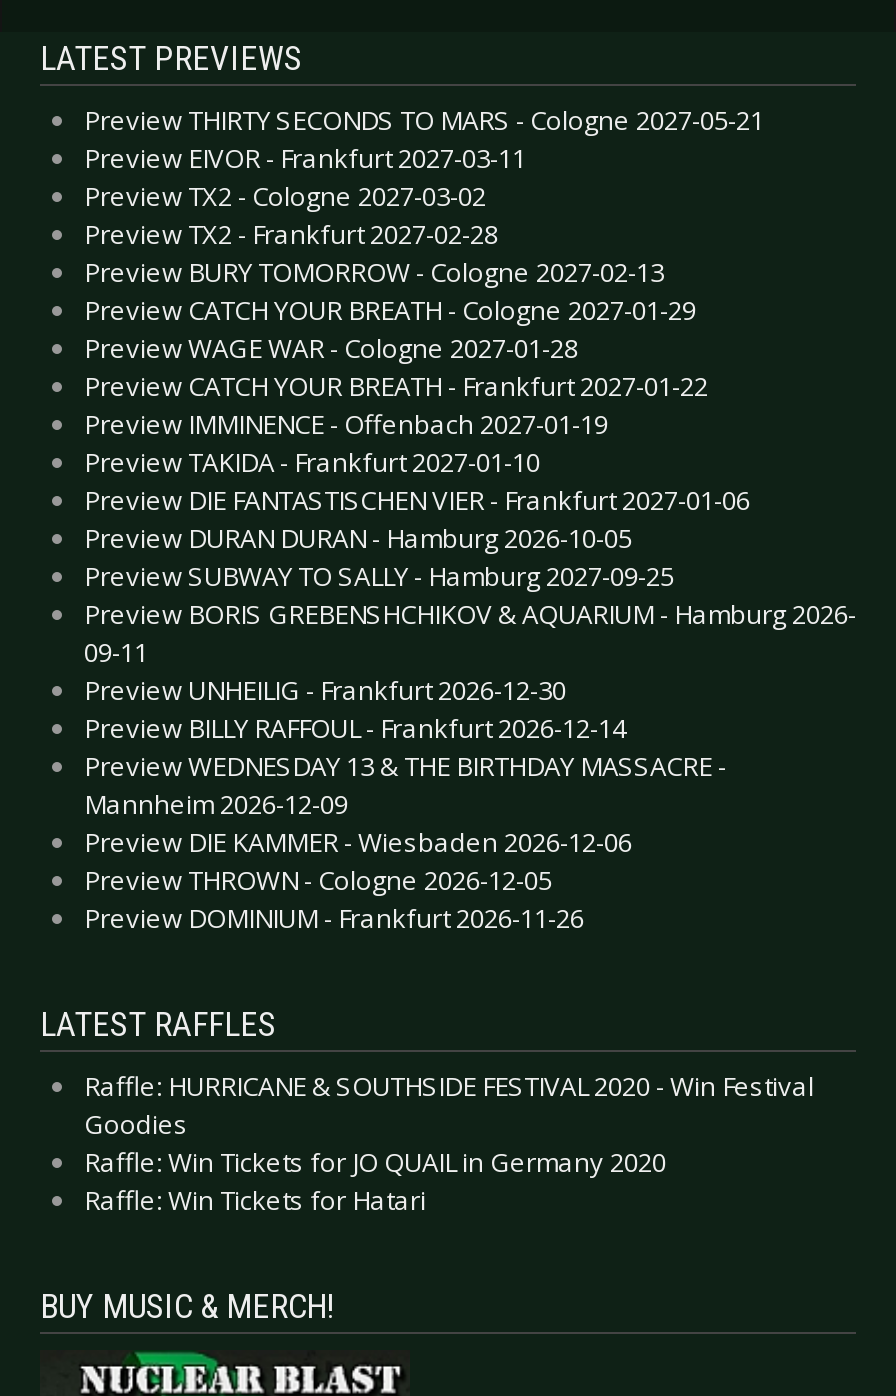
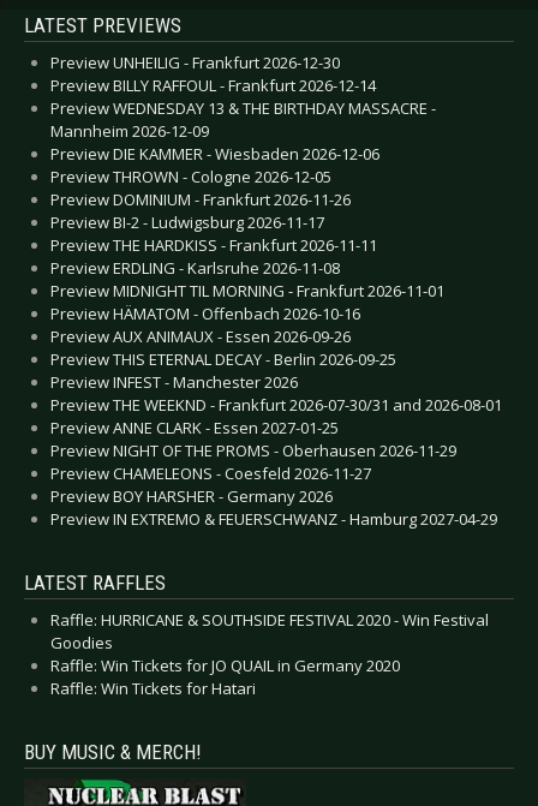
[84,102,856,670] Preview THIRTY SECONDS TO MARS - Cologne 2027-05-21 | Preview EIVOR - Frankfurt 2027-03-11 | Preview TX2 - Cologne 2027-03-02 | Preview TX2 - Frankfurt 2027-02-28 | Preview BURY TOMORROW - Cologne 2027-02-13 | Preview CATCH YOUR BREATH - Cologne 2027-01-29 | Preview WAGE WAR - Cologne 2027-01-28 | Preview CATCH YOUR BREATH - Frankfurt 2027-01-22 | Preview IMMINENCE - Offenbach 2027-01-19 | Preview TAKIDA - Frankfurt 2027-01-10 | Preview DIE FANTASTISCHEN VIER - Frankfurt 2027-01-06 | Preview DURAN DURAN - Hamburg 2026-10-05 | Preview SUBWAY TO SALLY - Hamburg 2027-09-25 | Preview BORIS GREBENSHCHIKOV & AQUARIUM - Hamburg 2026- | 09-11 -> none
moved [84,672,726,936] -> [50,51,436,210]: Preview UNHEILIG - Frankfurt 2026-12-30 | Preview BILLY RAFFOUL - Frankfurt 2026-12-14 | Preview WEDNESDAY 13 & THE BIRTHDAY MASSACRE - | Mannheim 2026-12-09 | Preview DIE KAMMER - Wiesbaden 2026-12-06 | Preview THROWN - Cologne 2026-12-05 | Preview DOMINIUM - Frankfurt 2026-11-26
none -> [50,211,502,529] Preview BI-2 - Ludwigsburg 2026-11-17 | Preview THE HARDKISS - Frankfurt 2026-11-11 | Preview ERDLING - Karlsruhe 2026-11-08 | Preview MIDNIGHT TIL MORNING - Frankfurt 2026-11-01 | Preview HÄMATOM - Offenbach 2026-10-16 | Preview AUX ANIMAUX - Essen 2026-09-26 | Preview THIS ETERNAL DECAY - Berlin 2026-09-25 | Preview INFEST - Manchester 2026 | Preview THE WEEKND - Frankfurt 2026-07-30/31 and 2026-08-01 | Preview ANNE CLARK - Essen 2027-01-25 | Preview NIGHT OF THE PROMS - Oberhausen 2026-11-29 | Preview CHAMELEONS - Coesfeld 2026-11-27 | Preview BOY HARSHER - Germany 2026 | Preview IN EXTREMO & FEUERSCHWANZ - Hamburg 2027-04-29

